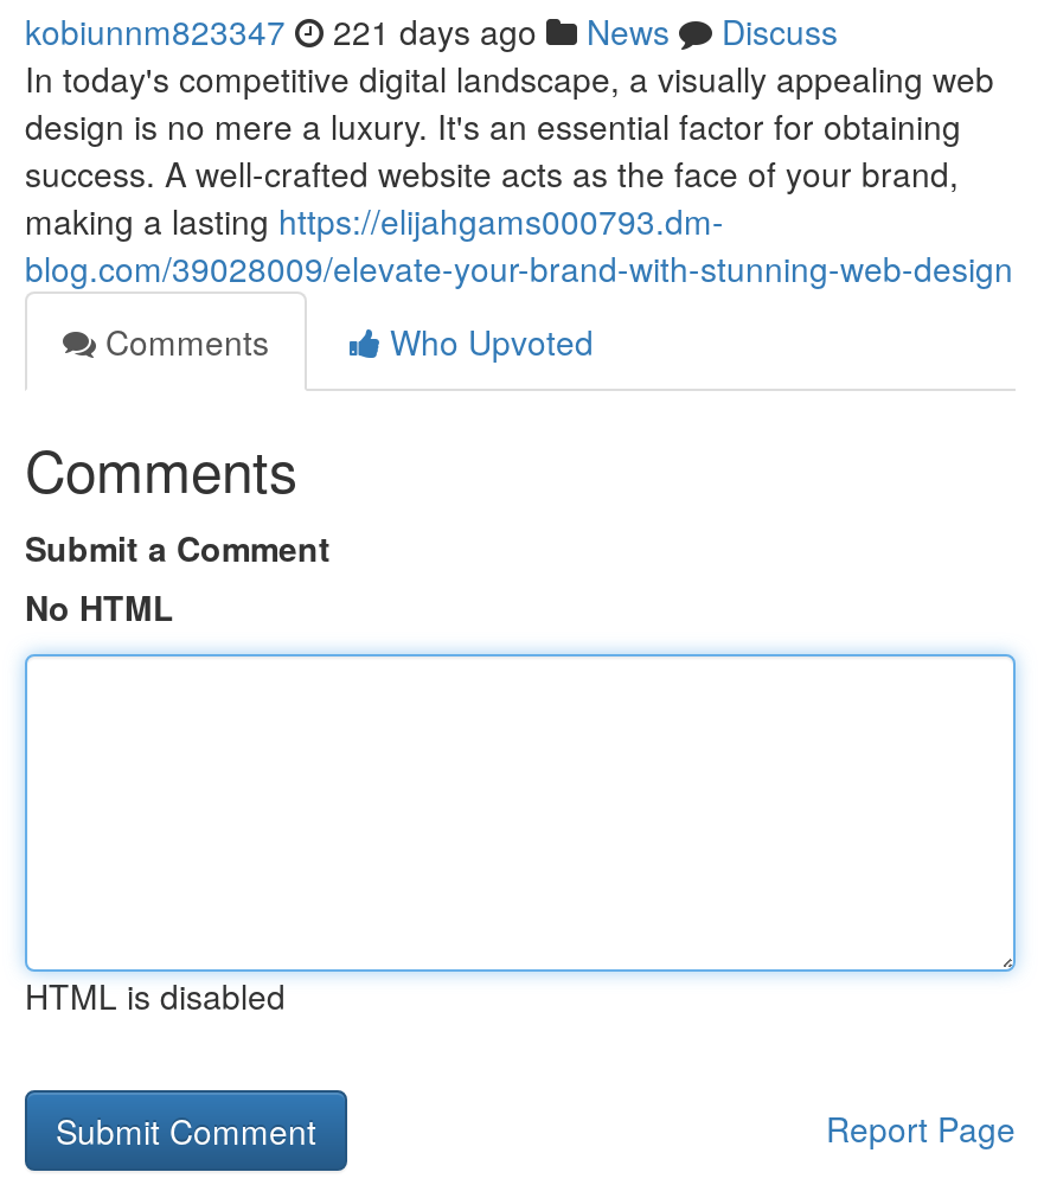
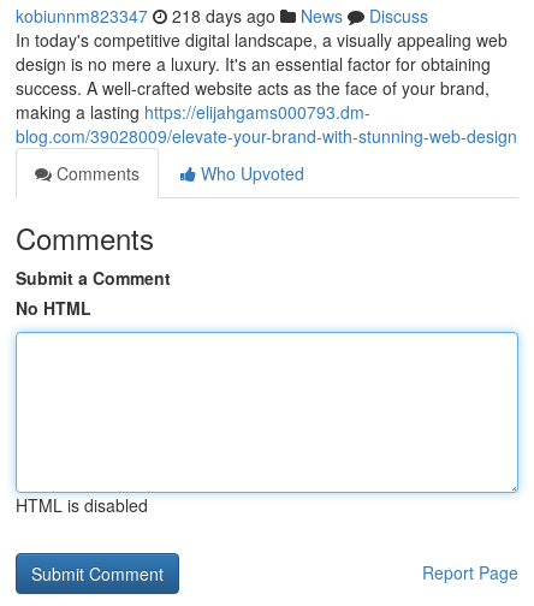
[25,7,838,55] kobiunnm823347 221 days ago News Discuss -> [16,4,428,28] kobiunnm823347 218 days ago News Discuss

